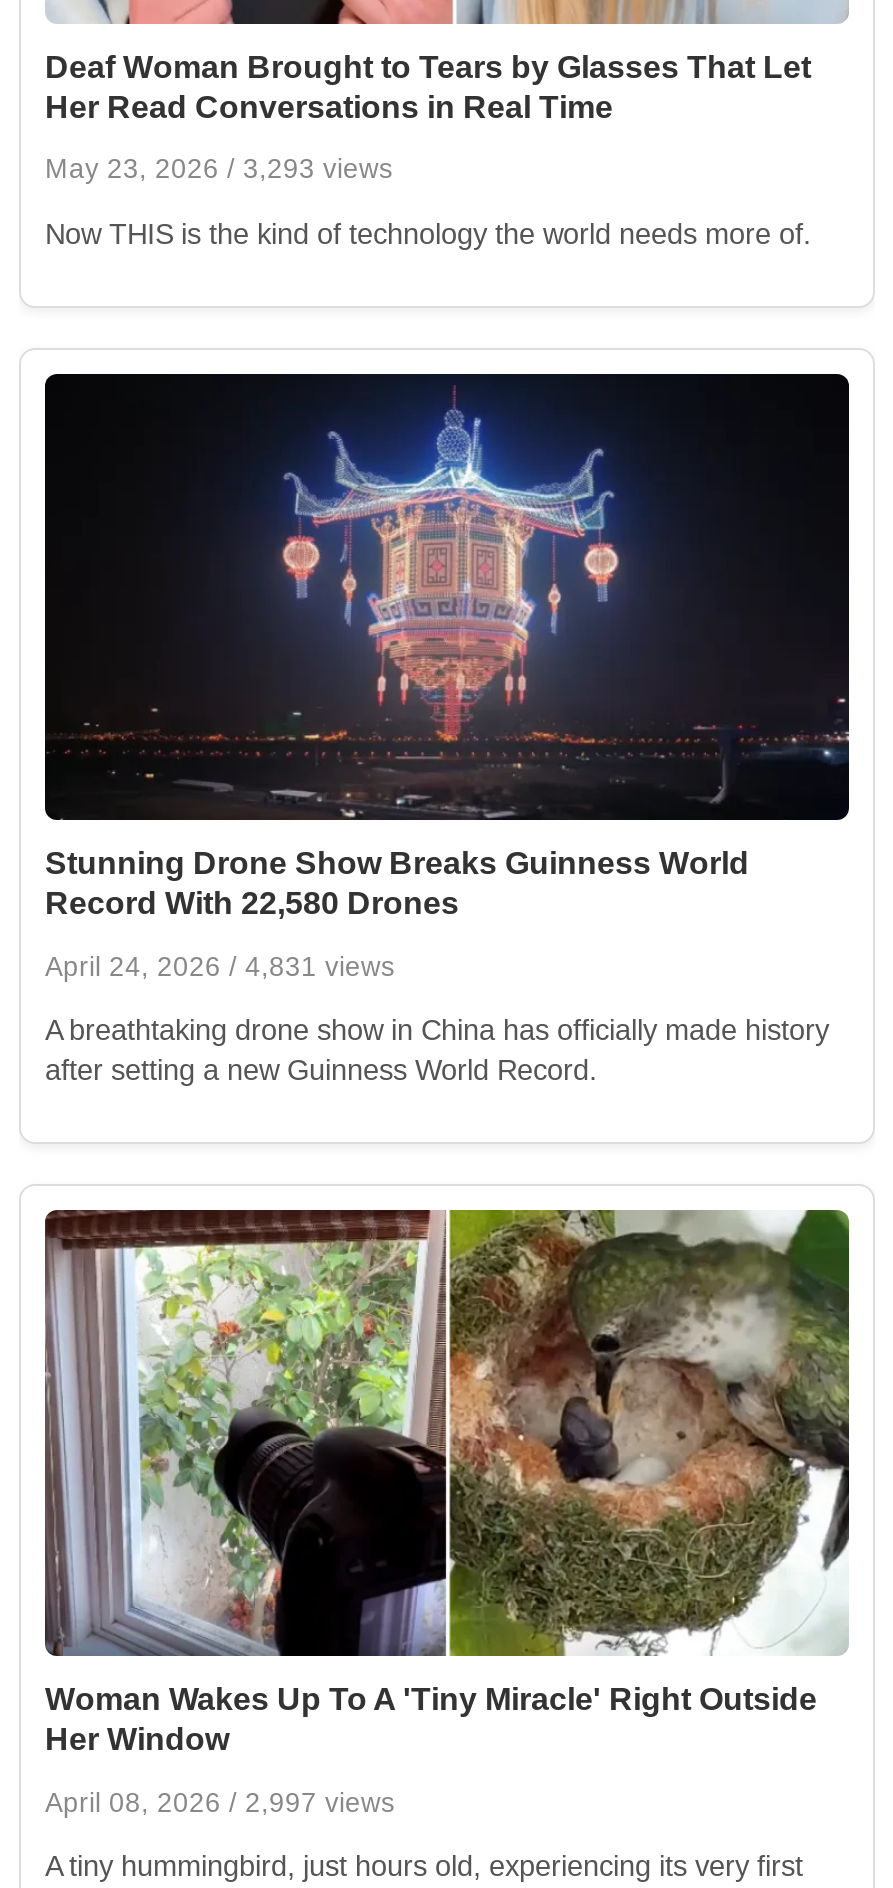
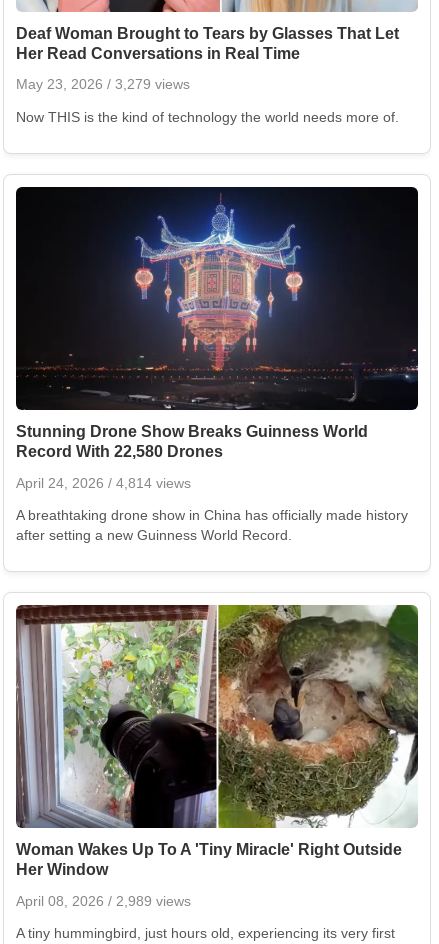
[45,155,393,185] May 23, 2026 / 3,293 views -> [16,77,190,92] May 23, 2026 / 3,279 views
[45,951,395,981] April 24, 2026 / 4,831 views -> [16,475,191,490] April 24, 2026 / 4,814 views
[45,1787,395,1817] April 08, 2026 / 2,997 views -> [16,894,191,909] April 08, 2026 / 2,989 views

